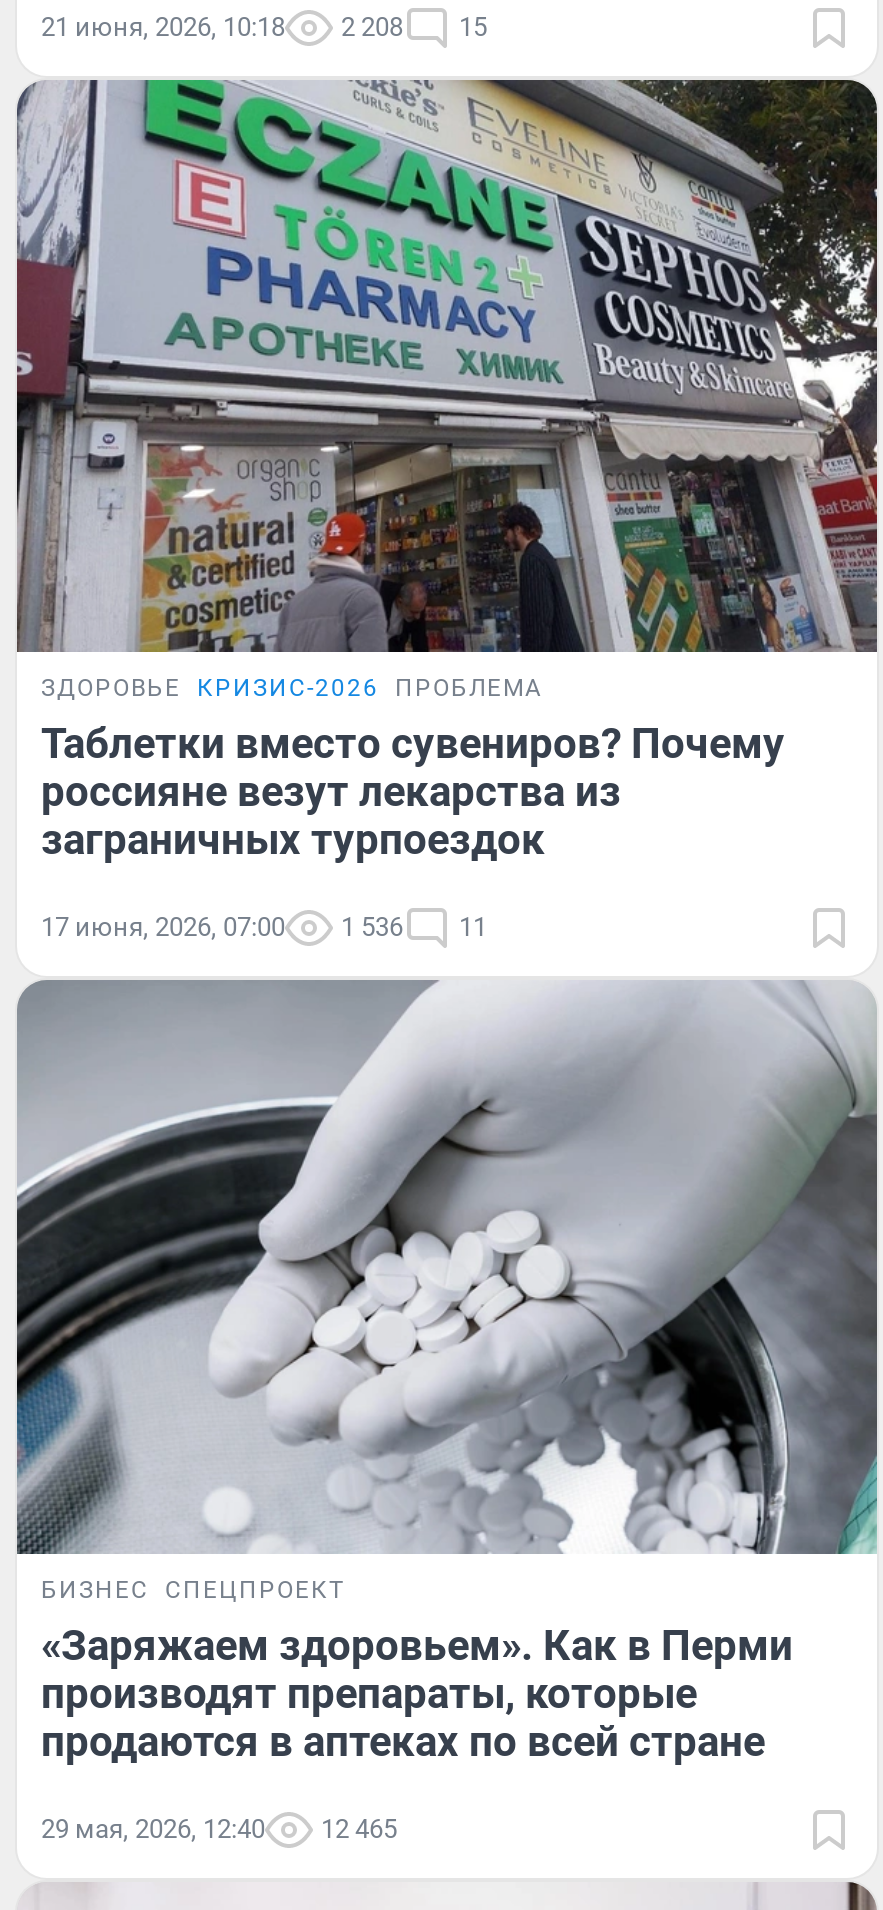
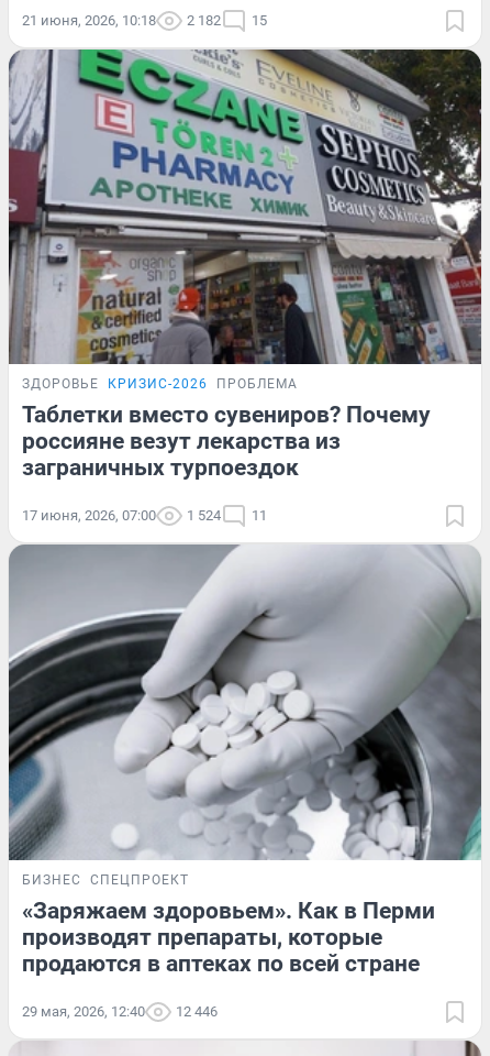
[41,11,487,41] 21 июня, 2026, 10:18 2 208 15 -> [22,12,267,28] 21 июня, 2026, 10:18 2 182 15
[41,913,487,943] 17 июня, 2026, 07:00 1 536 11 -> [22,507,267,524] 17 июня, 2026, 07:00 1 524 11
[41,1814,397,1844] 29 мая, 2026, 12:40 12 465 -> [22,1003,218,1020] 29 мая, 2026, 12:40 12 446

